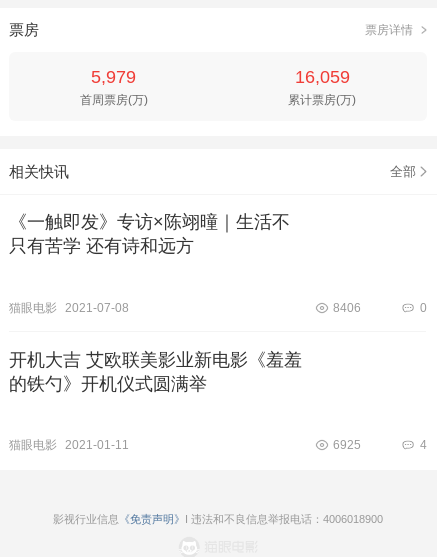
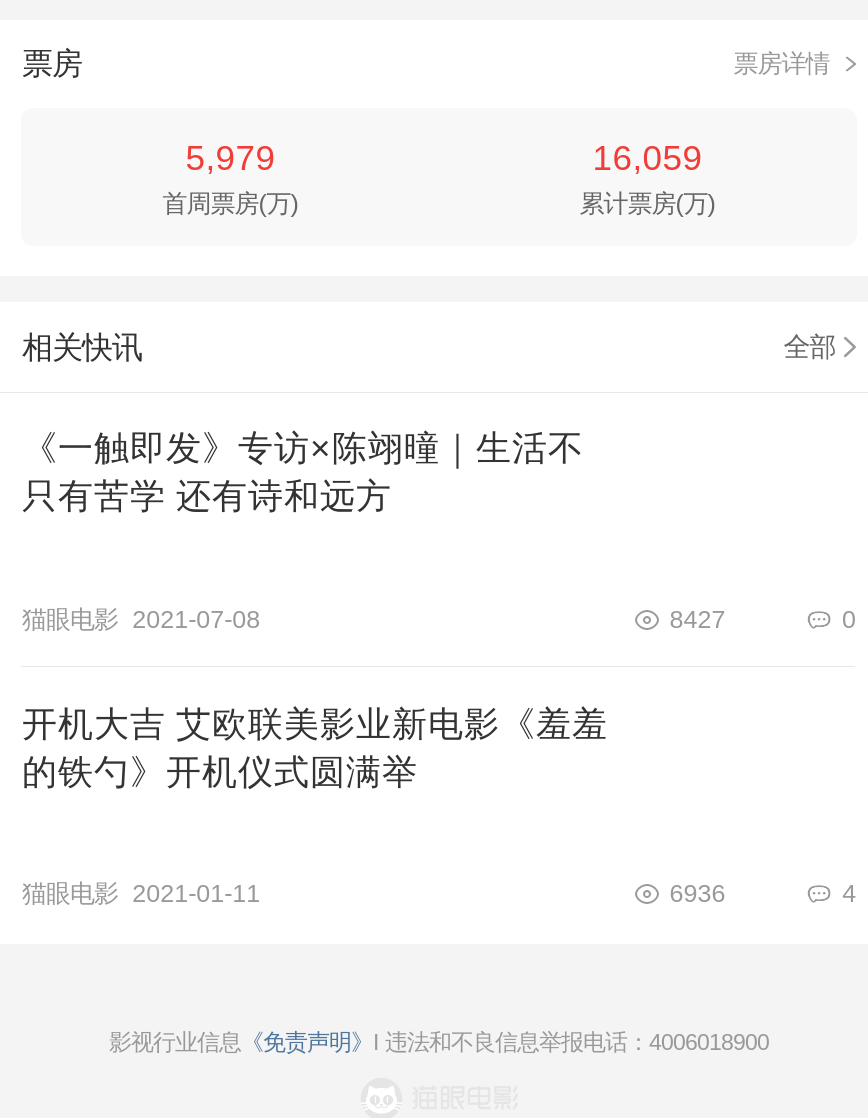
[333,301,361,315] 8406 -> [669,606,725,634] 8427
[333,438,361,452] 6925 -> [669,881,725,909] 6936

